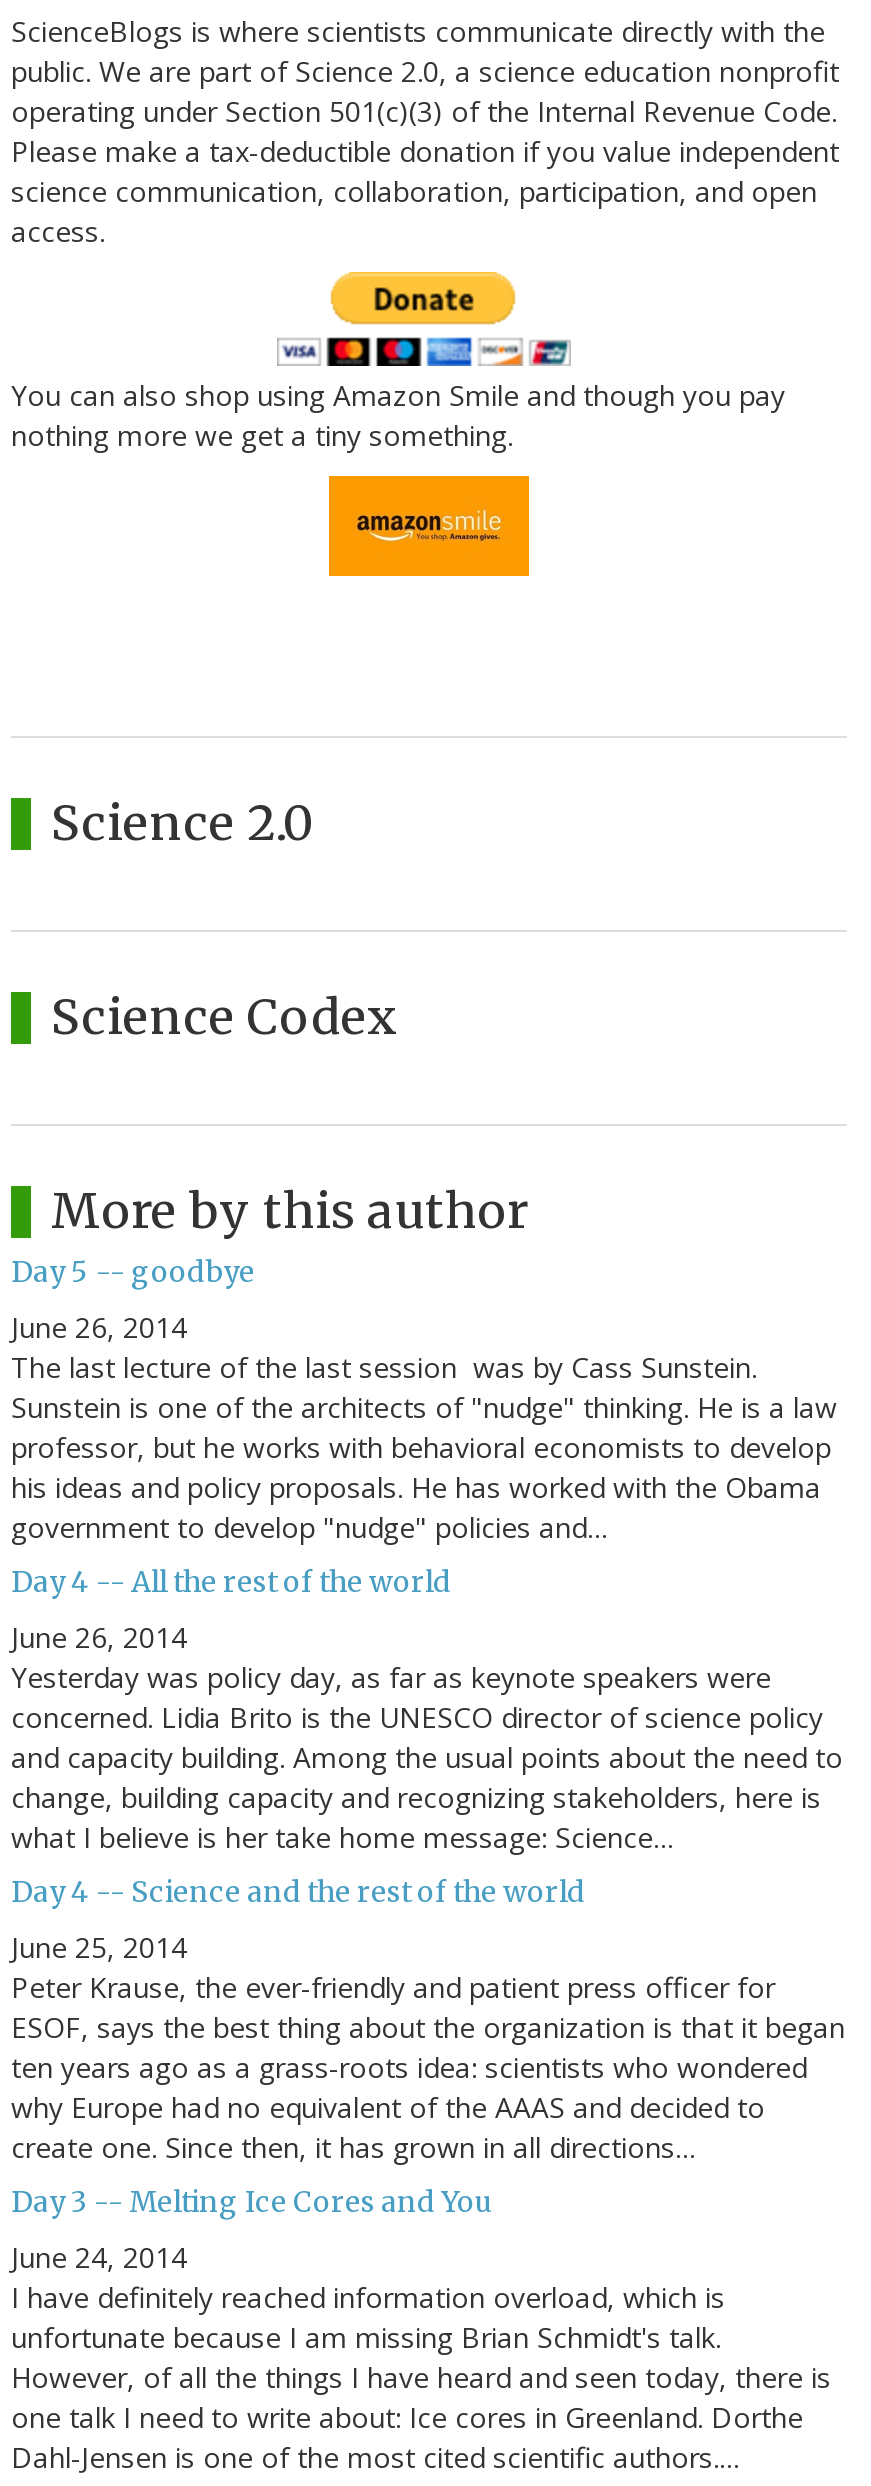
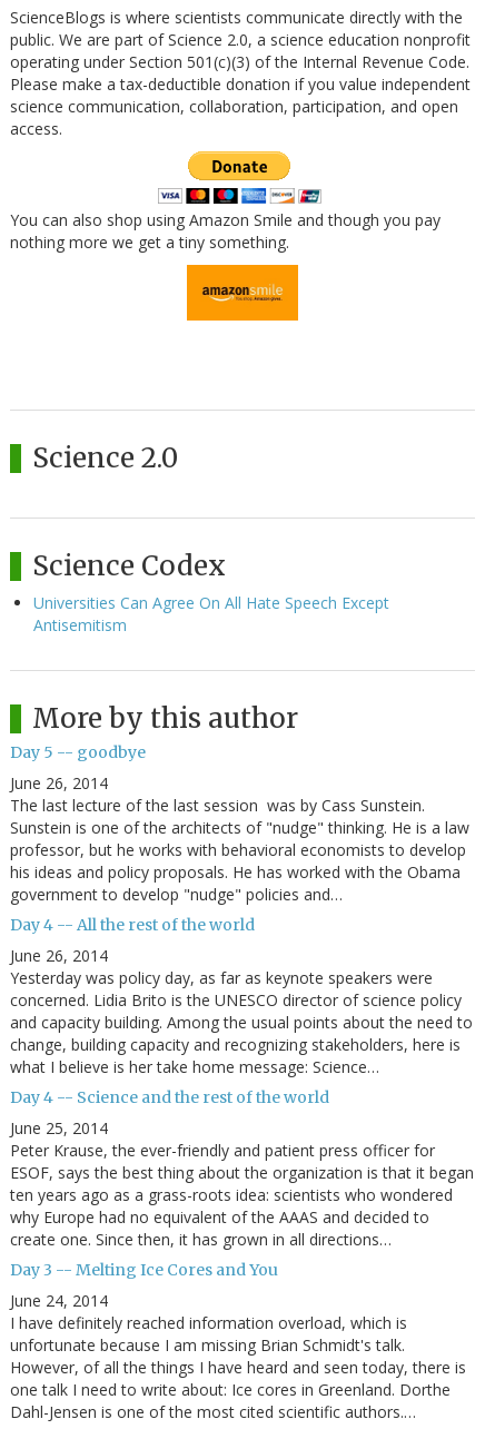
none -> [33,593,389,636] Universities Can Agree On All Hate Speech Except | Antisemitism

